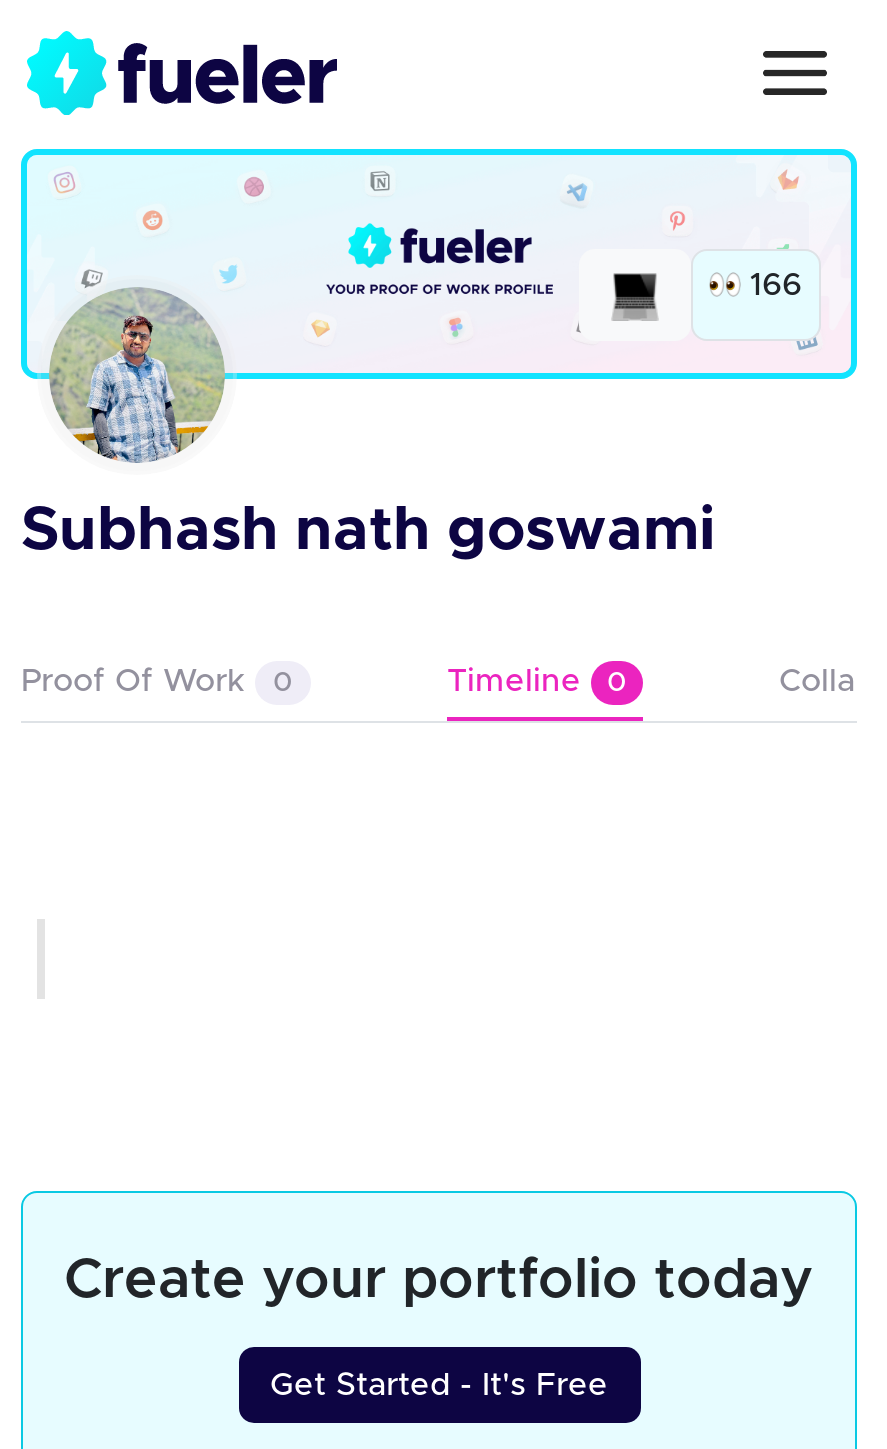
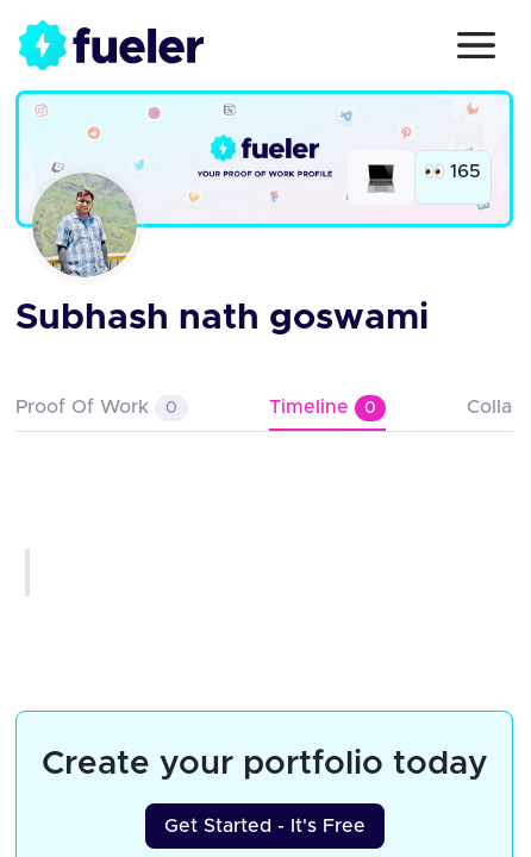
[750,270,802,302] 166 -> [449,162,480,182] 165

